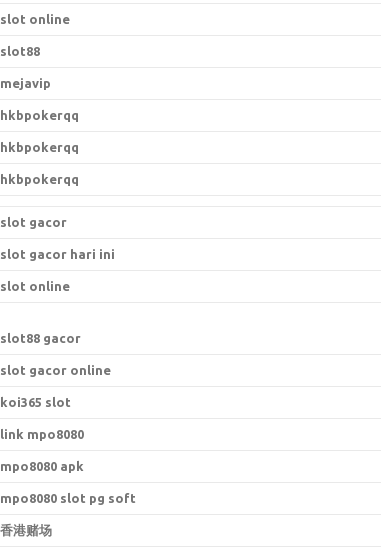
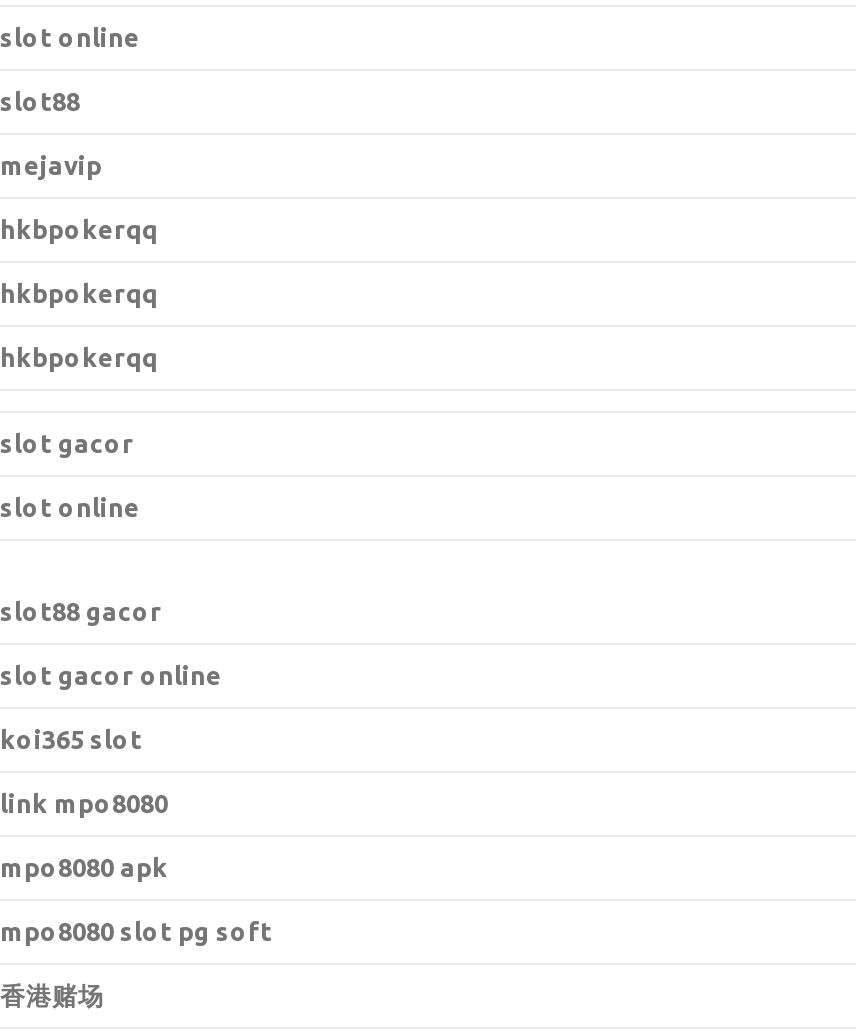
[0,247,115,261] slot gacor hari ini -> none

